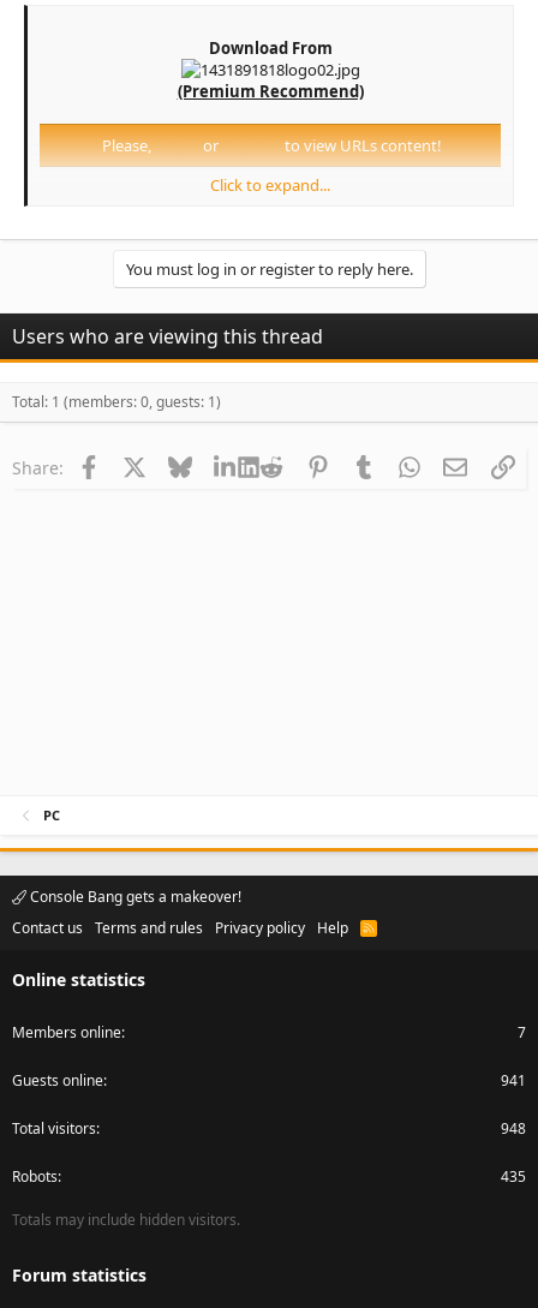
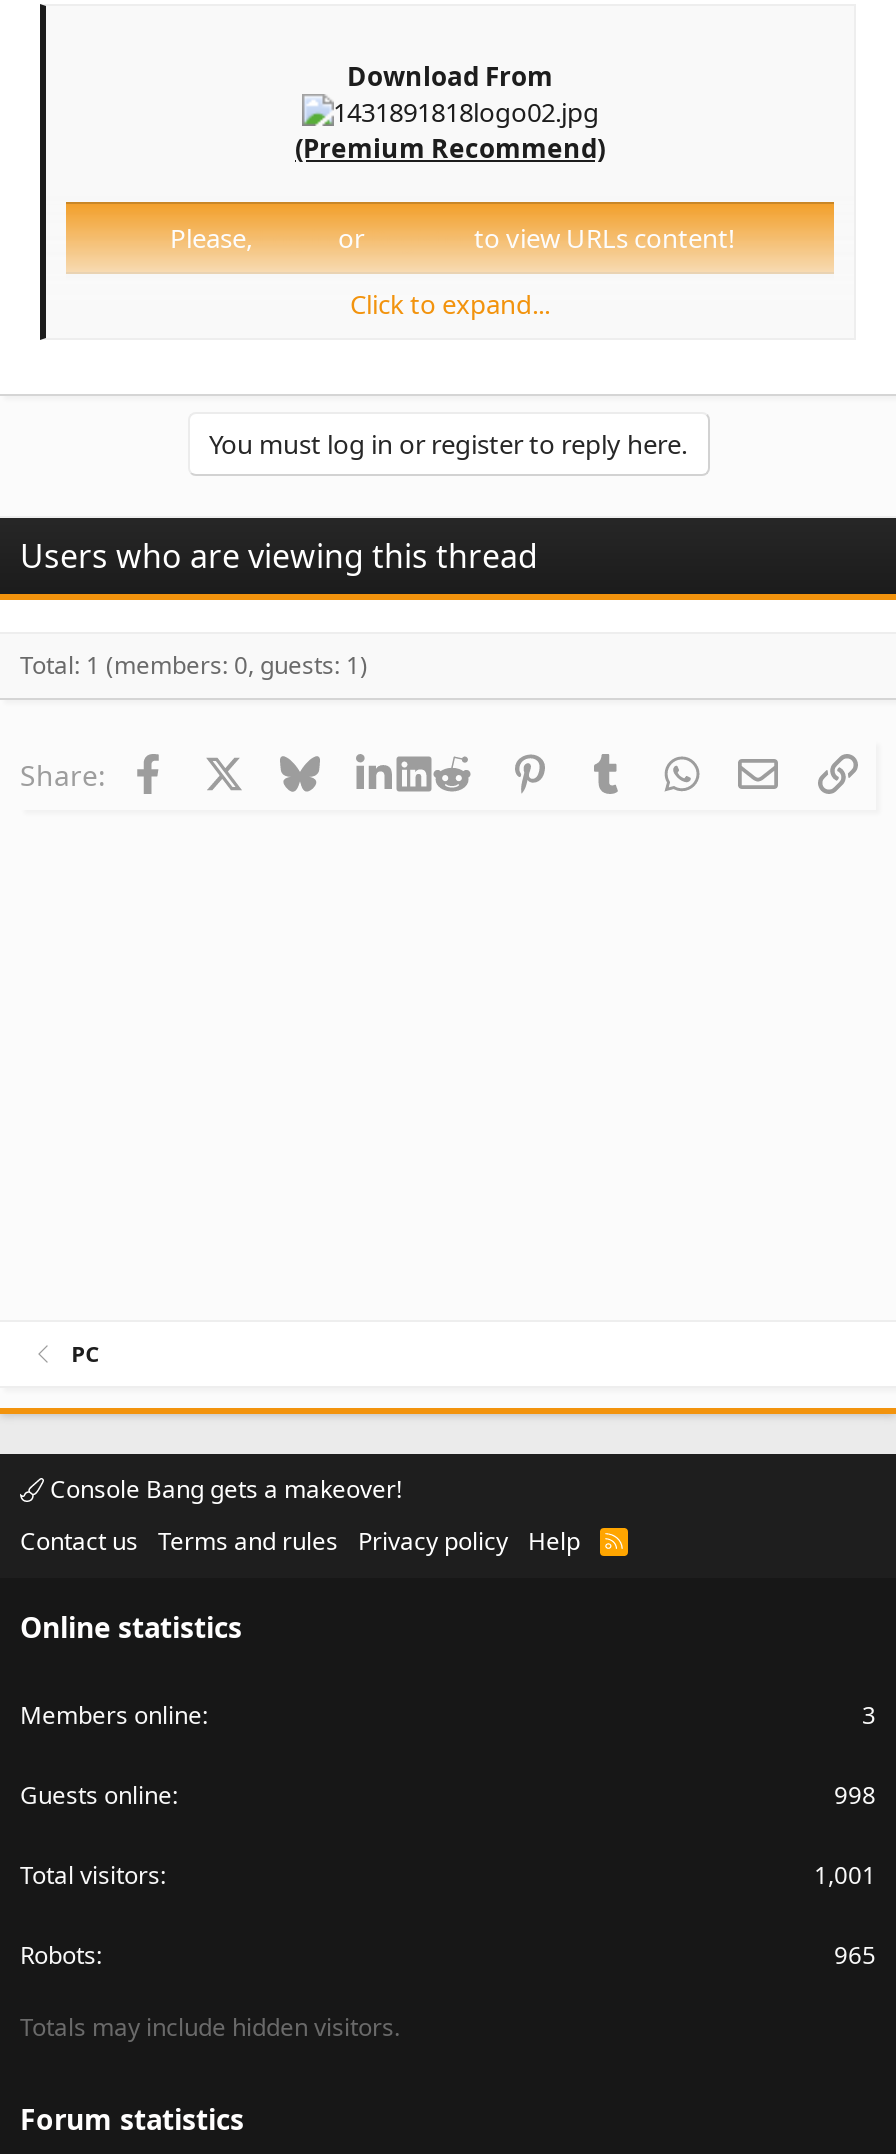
[518,1022,526,1043] 7 -> [862,1698,876,1732] 3
[501,1070,526,1091] 941 -> [834,1778,876,1812] 998
[501,1118,526,1139] 948 -> [814,1858,876,1892] 1,001
[501,1166,526,1187] 435 -> [834,1938,876,1972] 965

